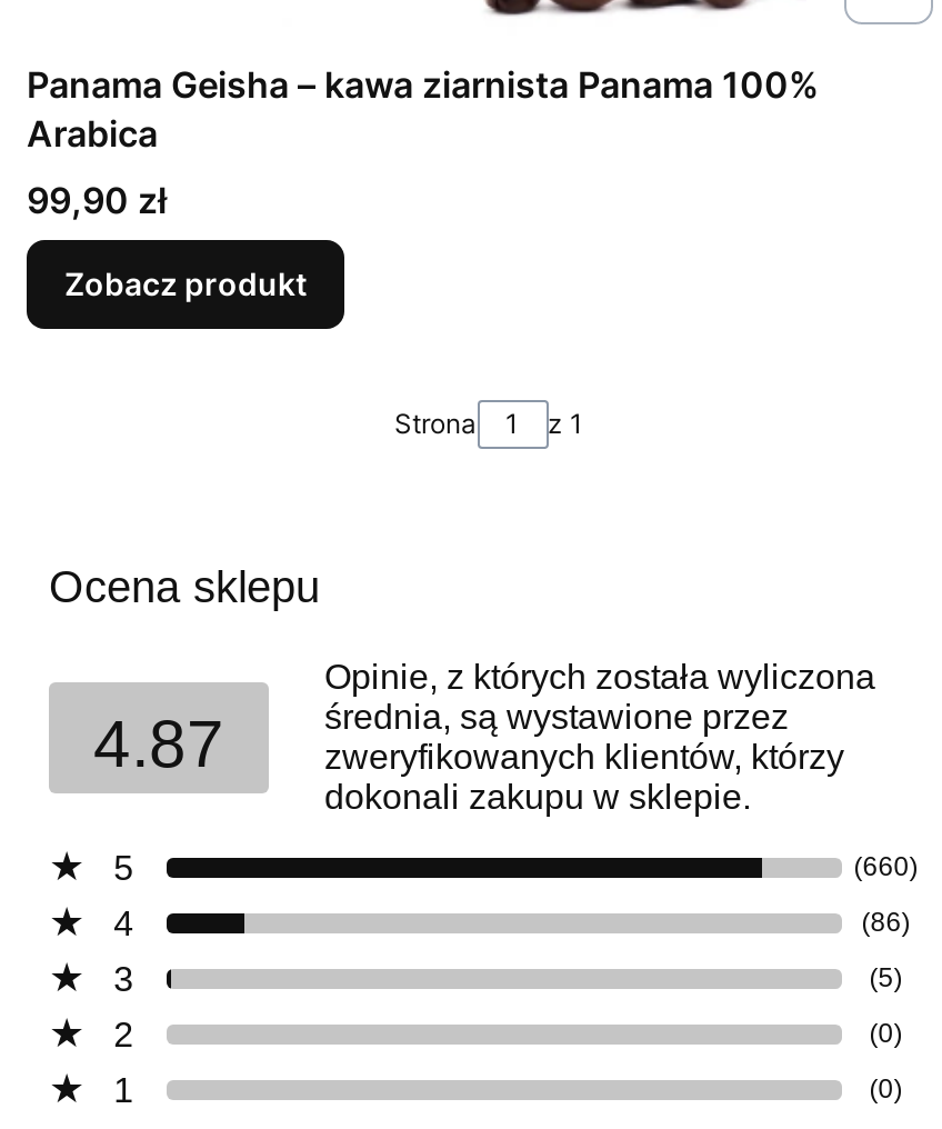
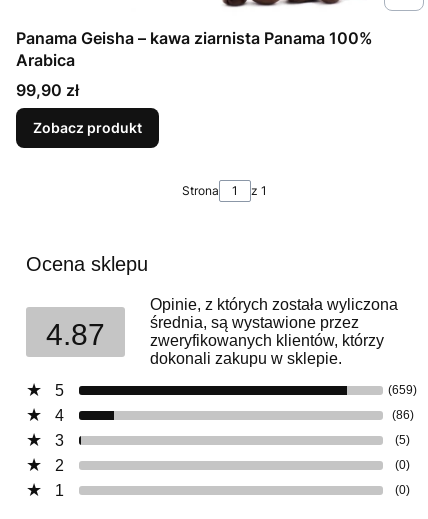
[854,851,918,882] (660) -> [388,383,417,397] (659)

